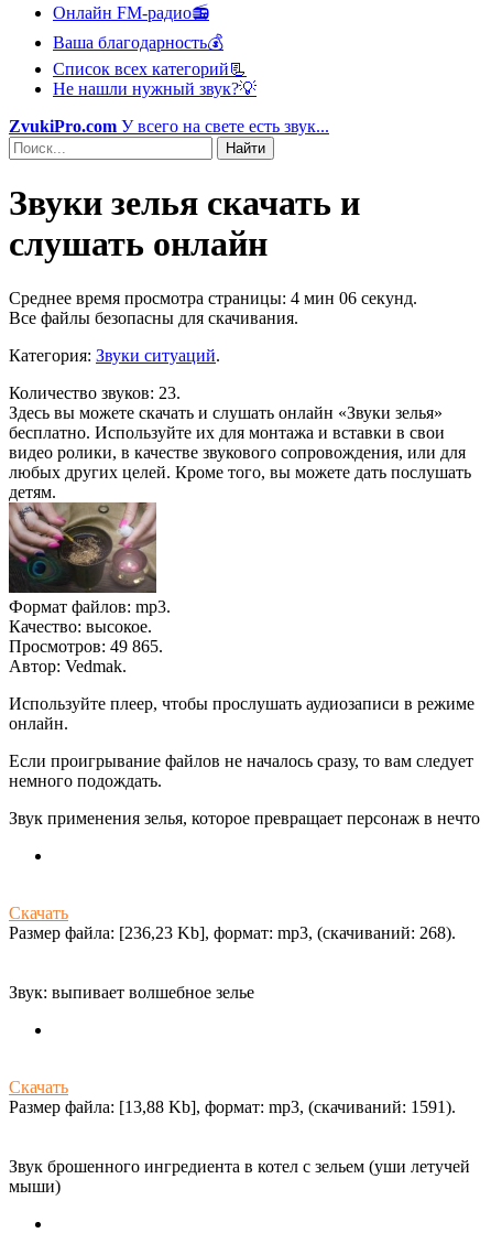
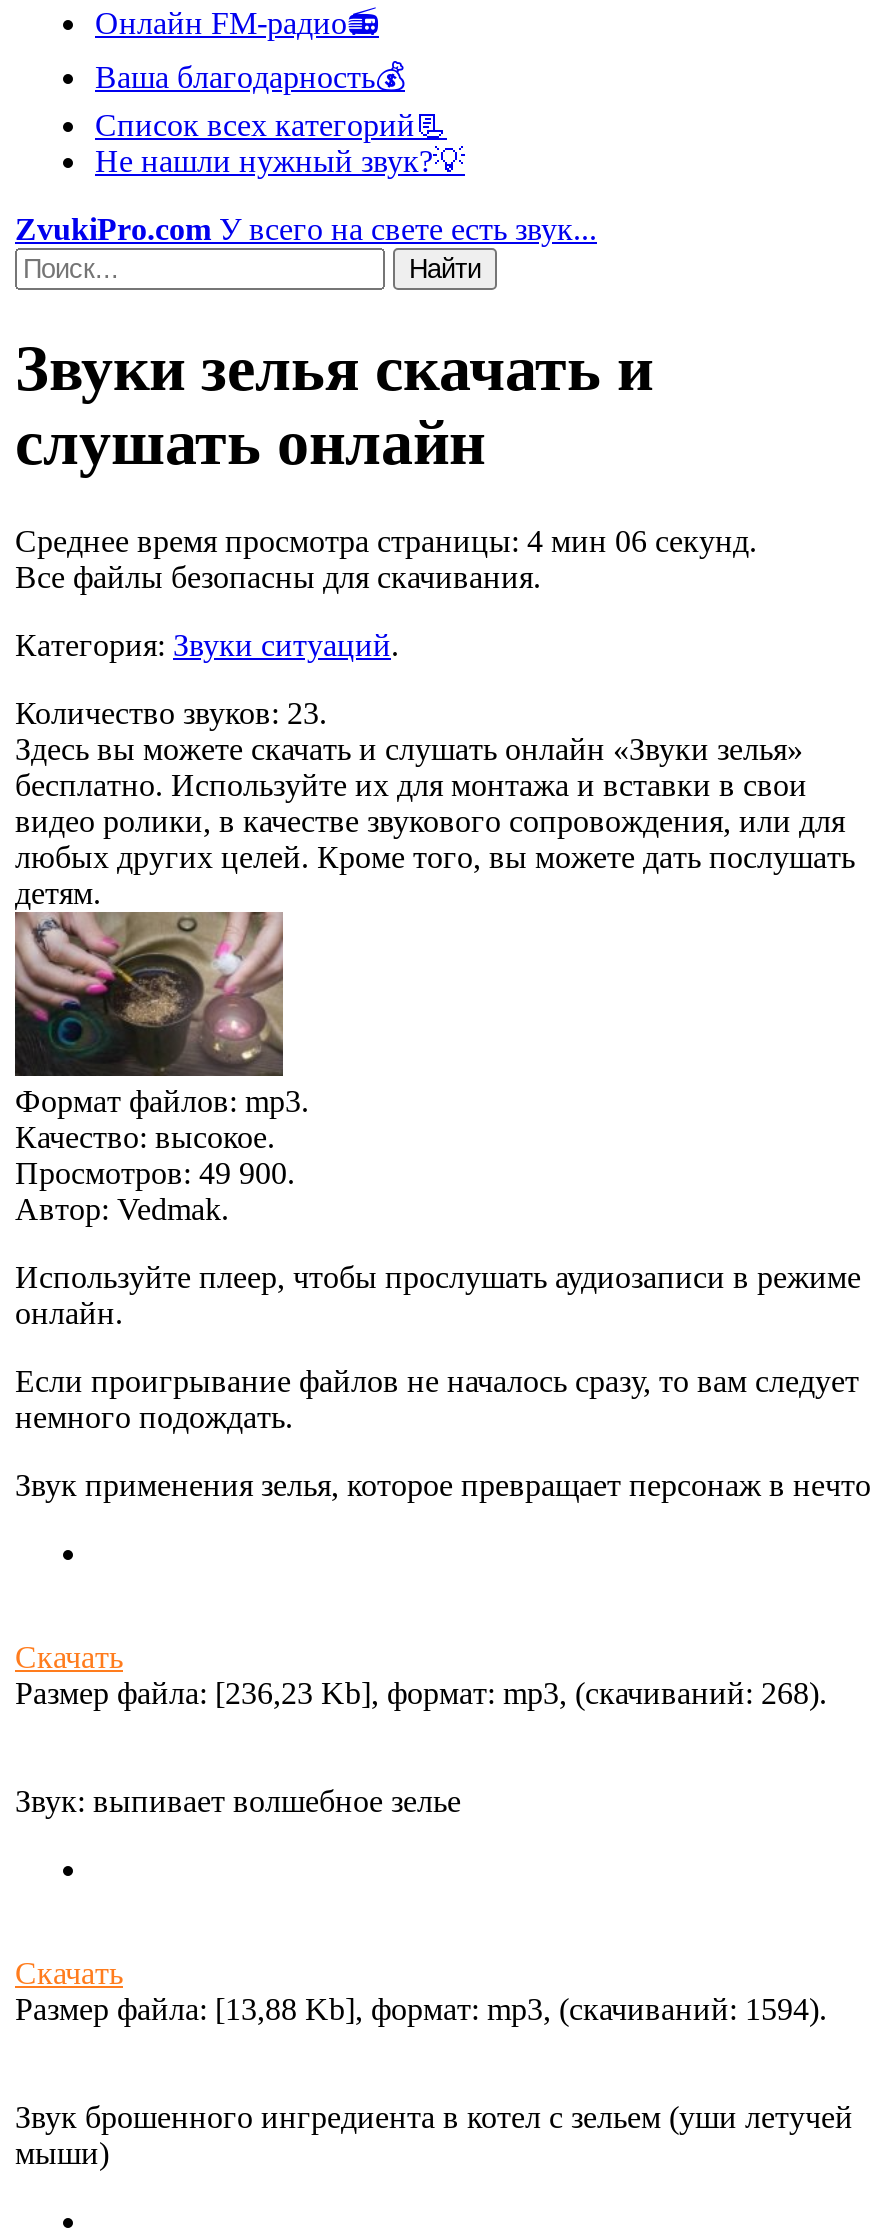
[9,637,163,656] Просмотров: 49 865. -> [15,1156,295,1190] Просмотров: 49 900.
[9,1097,456,1116] Размер файла: [13,88 Kb], формат: mp3, (cкачиваний: 1591). -> [15,1992,827,2026] Размер файла: [13,88 Kb], формат: mp3, (cкачиваний: 1594).

